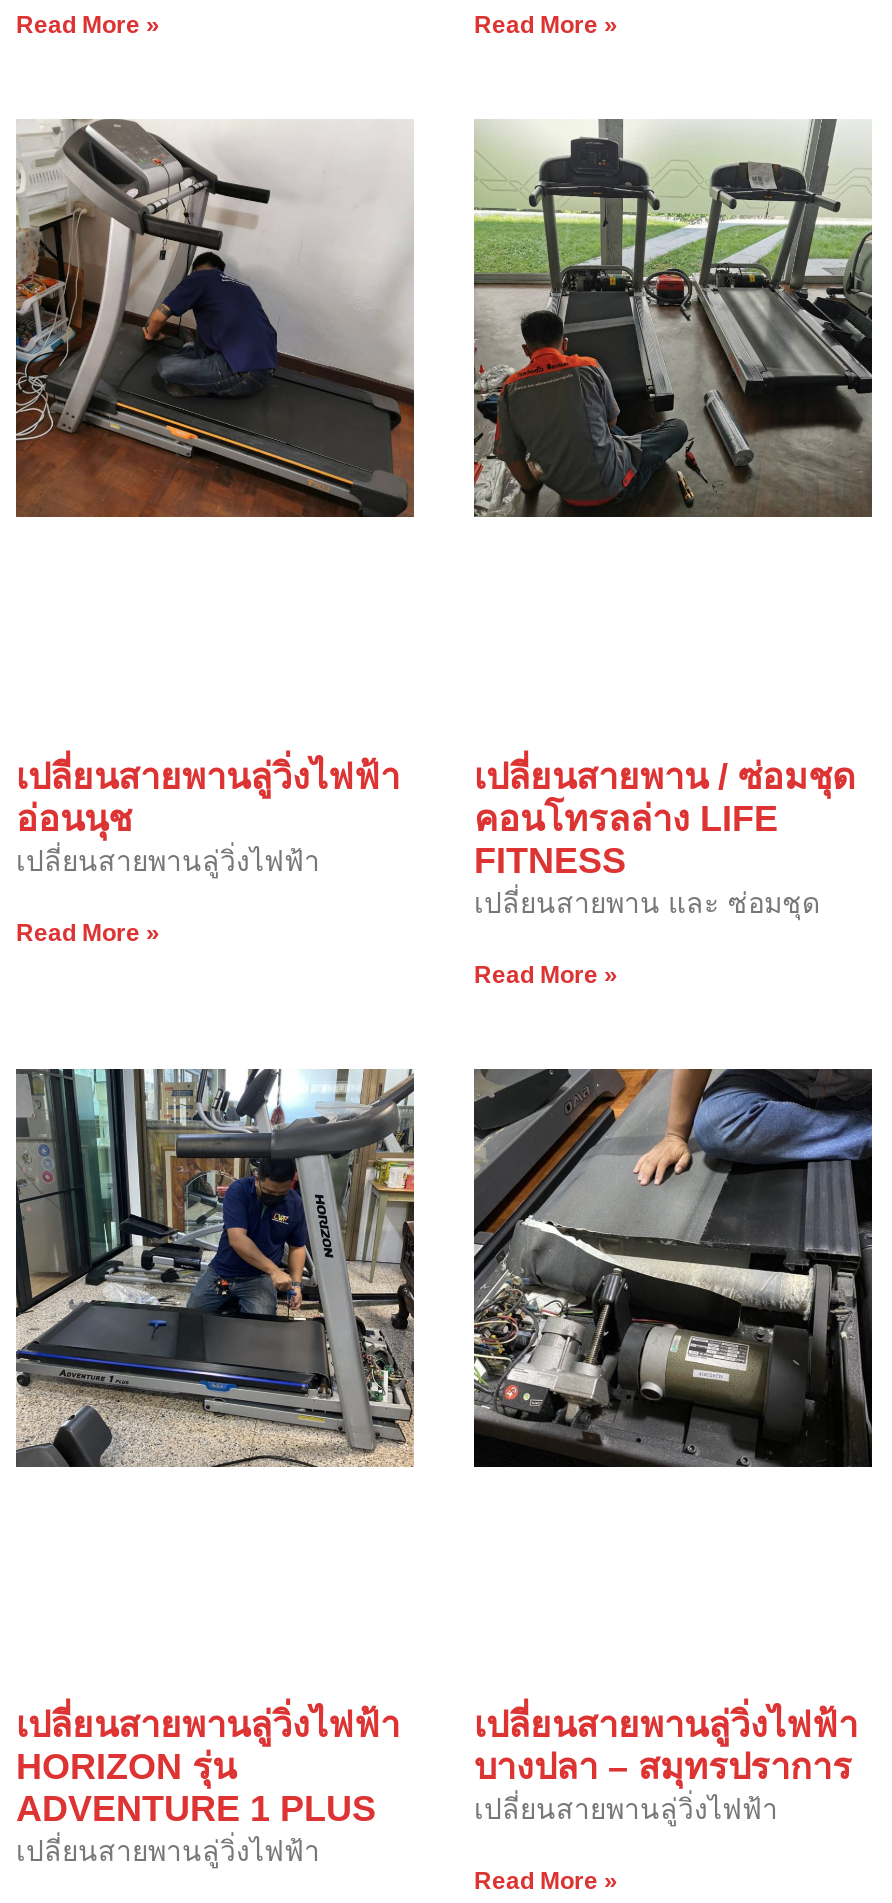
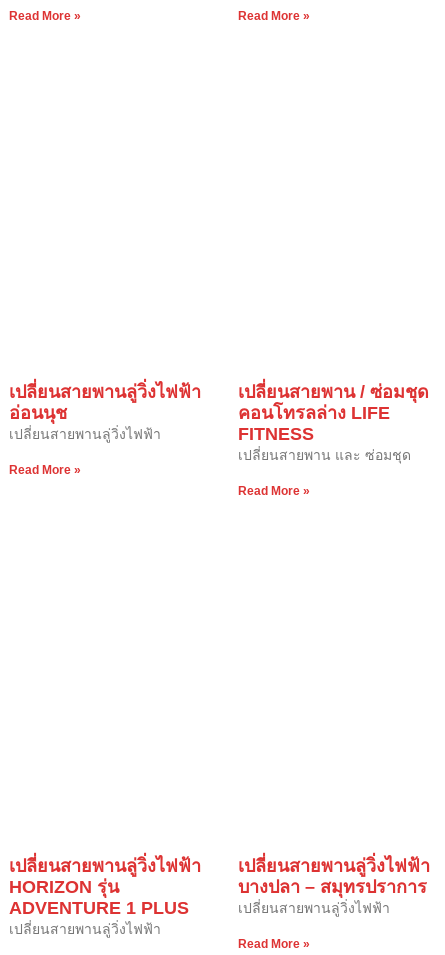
[14,117,416,519] [image] -> none
[472,117,874,519] [image] -> none
[14,1067,416,1469] [image] -> none
[472,1067,874,1469] [image] -> none

